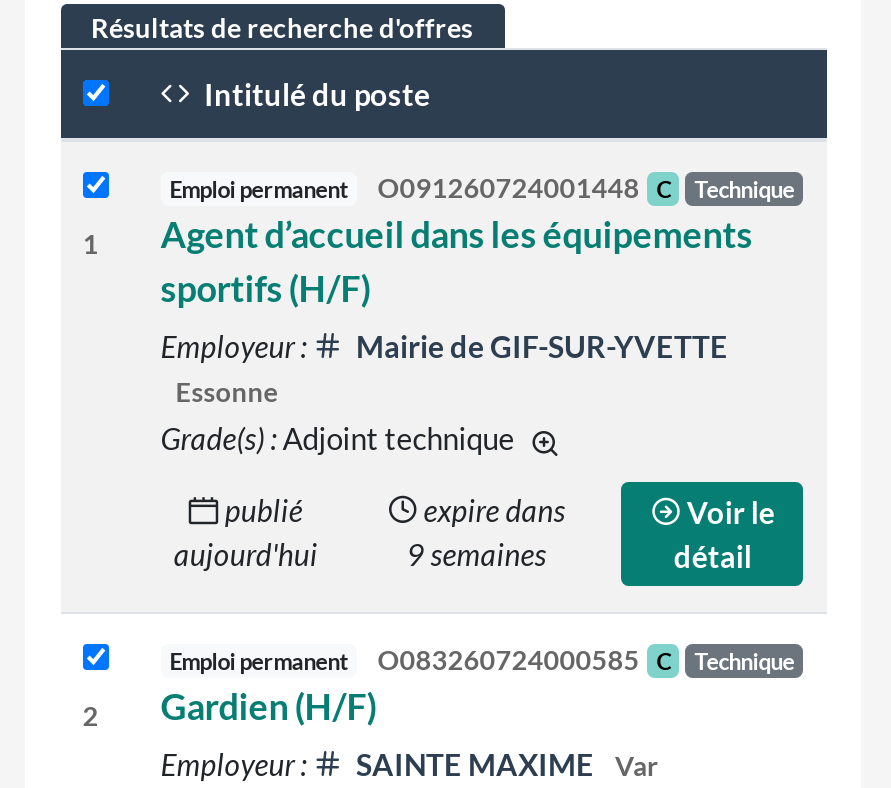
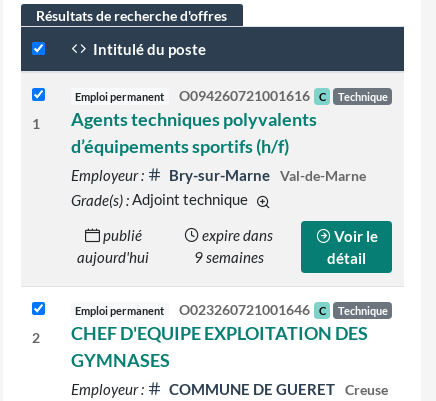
[161,172,753,310] O091260724001448 | Agent d’accueil dans les équipements | sportifs (H/F) -> [71,88,317,157] O094260721001616 | Agents techniques polyvalents | d’équipements sportifs (h/f)
[175,328,728,408] Mairie de GIF-SUR-YVETTE | Essonne -> [165,166,366,184] Bry-sur-Marne Val-de-Marne
moved [161,421,775,574] -> [71,190,378,267]: Grade(s) : Adjoint technique | publié | aujourd'hui | expire dans | 9 semaines | Voir le | détail
moved [83,648,795,731] -> [32,304,388,345]: 2 | C | Technique | Emploi permanent
[161,644,639,728] O083260724000585 | Gardien (H/F) -> [71,302,368,371] O023260721001646 | CHEF D'EQUIPE EXPLOITATION DES | GYMNASES
[350,746,659,782] SAINTE MAXIME Var -> [165,380,388,398] COMMUNE DE GUERET Creuse

